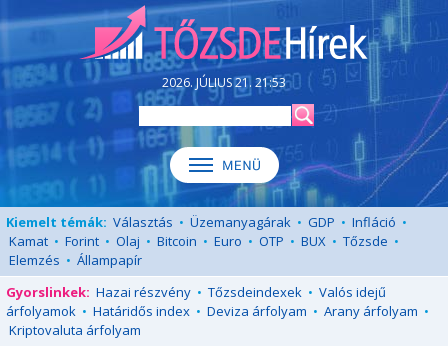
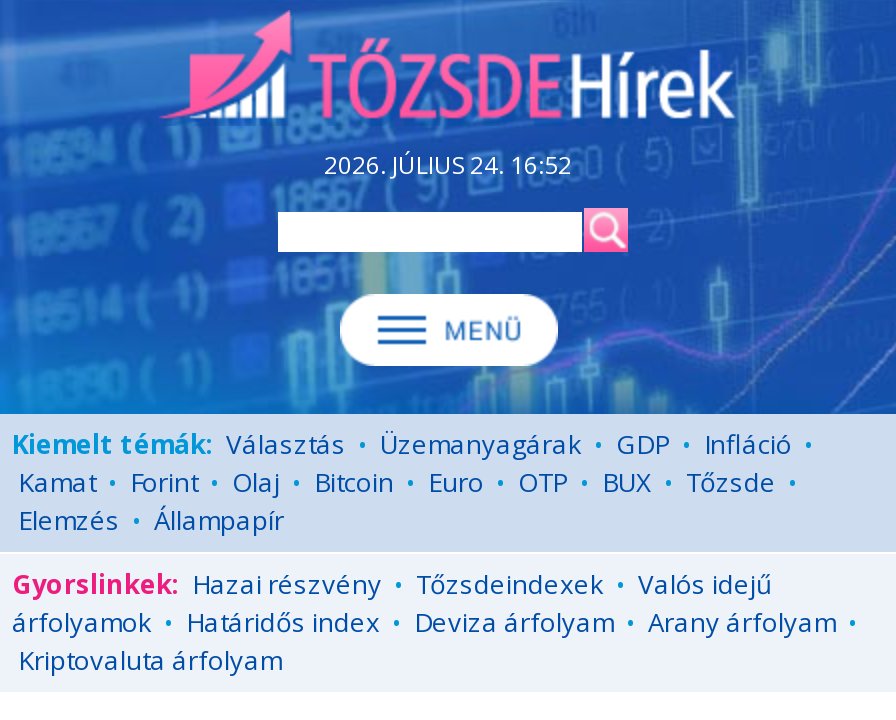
[162,74,286,91] 2026. JÚLIUS 21. 21:53 -> [324,148,572,182] 2026. JÚLIUS 24. 16:52

